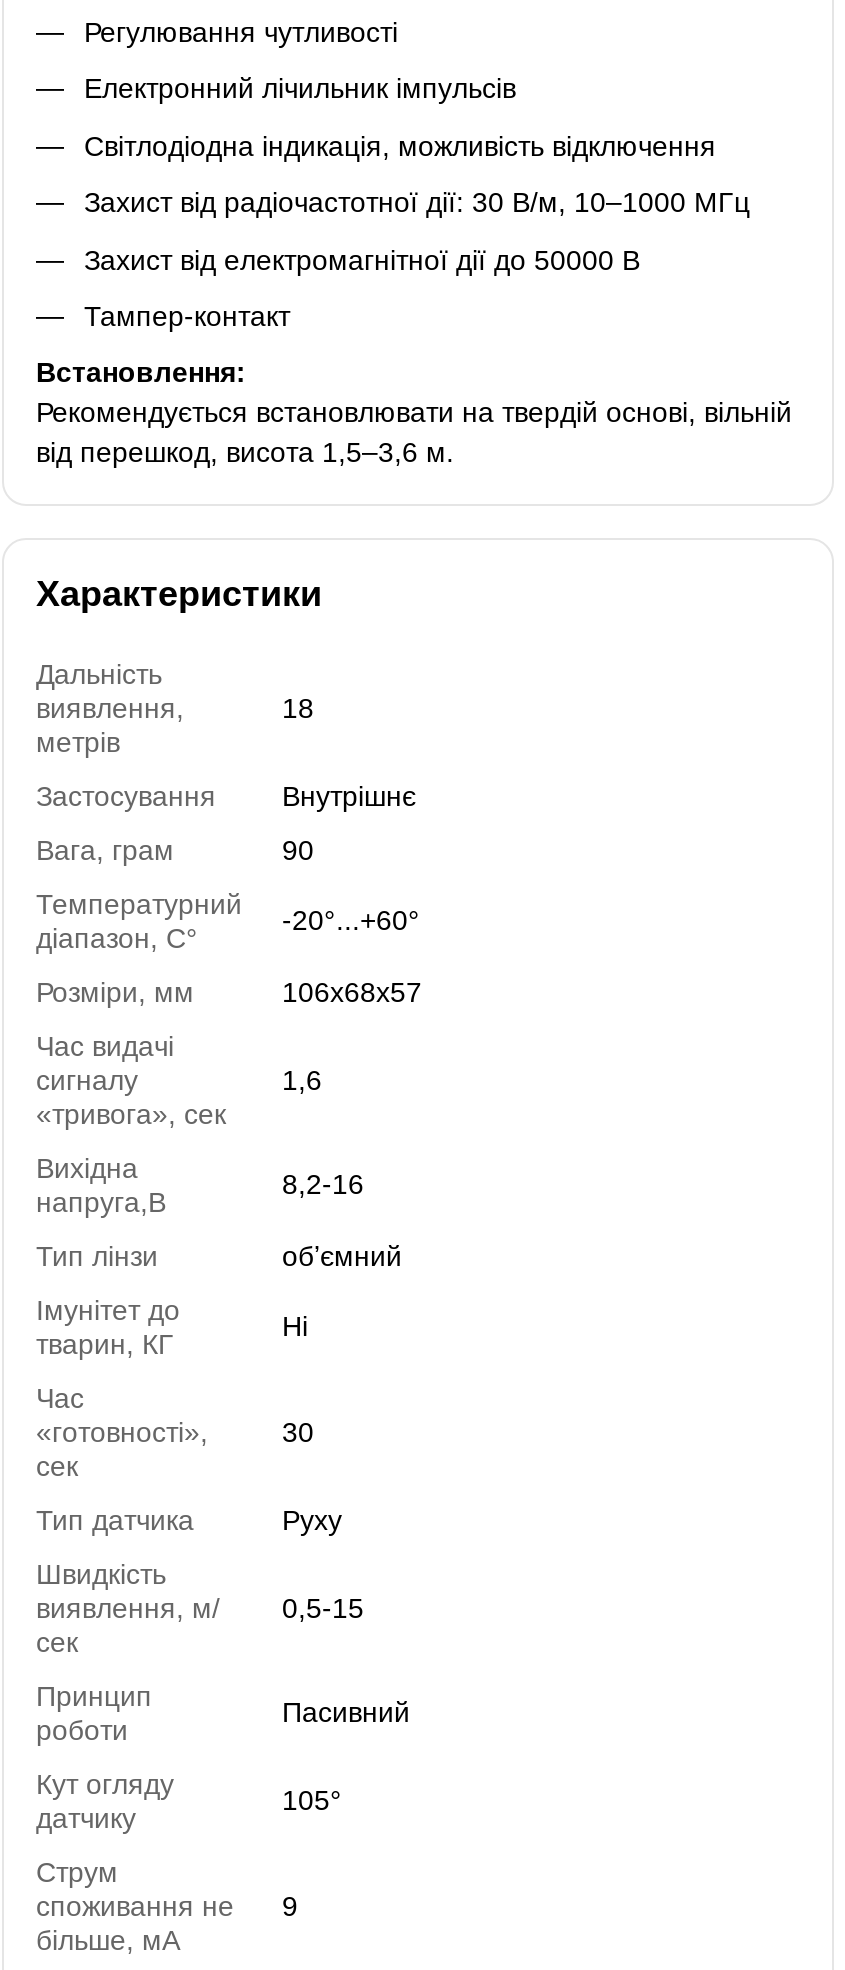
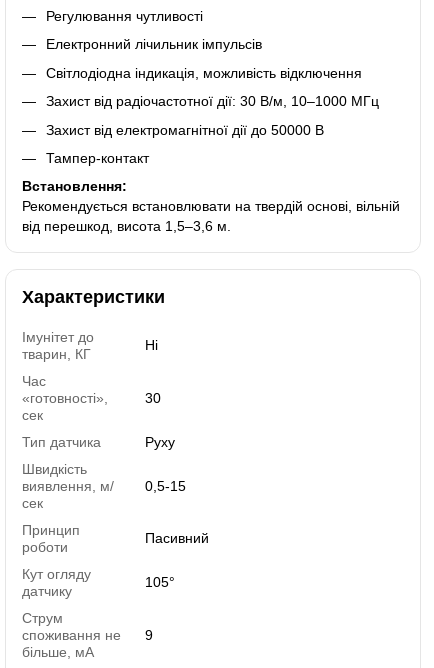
[36,659,184,759] Дальність | виявлення, | метрів -> none
[36,693,416,955] 18 | Застосування | Внутрішнє | Вага, грам | 90 | Температурний | діапазон, C° -> none
[36,905,422,1131] -20°...+60° | Розміри, мм | 106х68х57 | Час видачі | сигналу | «тривога», сек -> none
[36,1065,322,1219] 1,6 | Вихідна | напруга,В -> none
[36,1169,402,1273] 8,2-16 | Тип лінзи | обʼємний -> none

